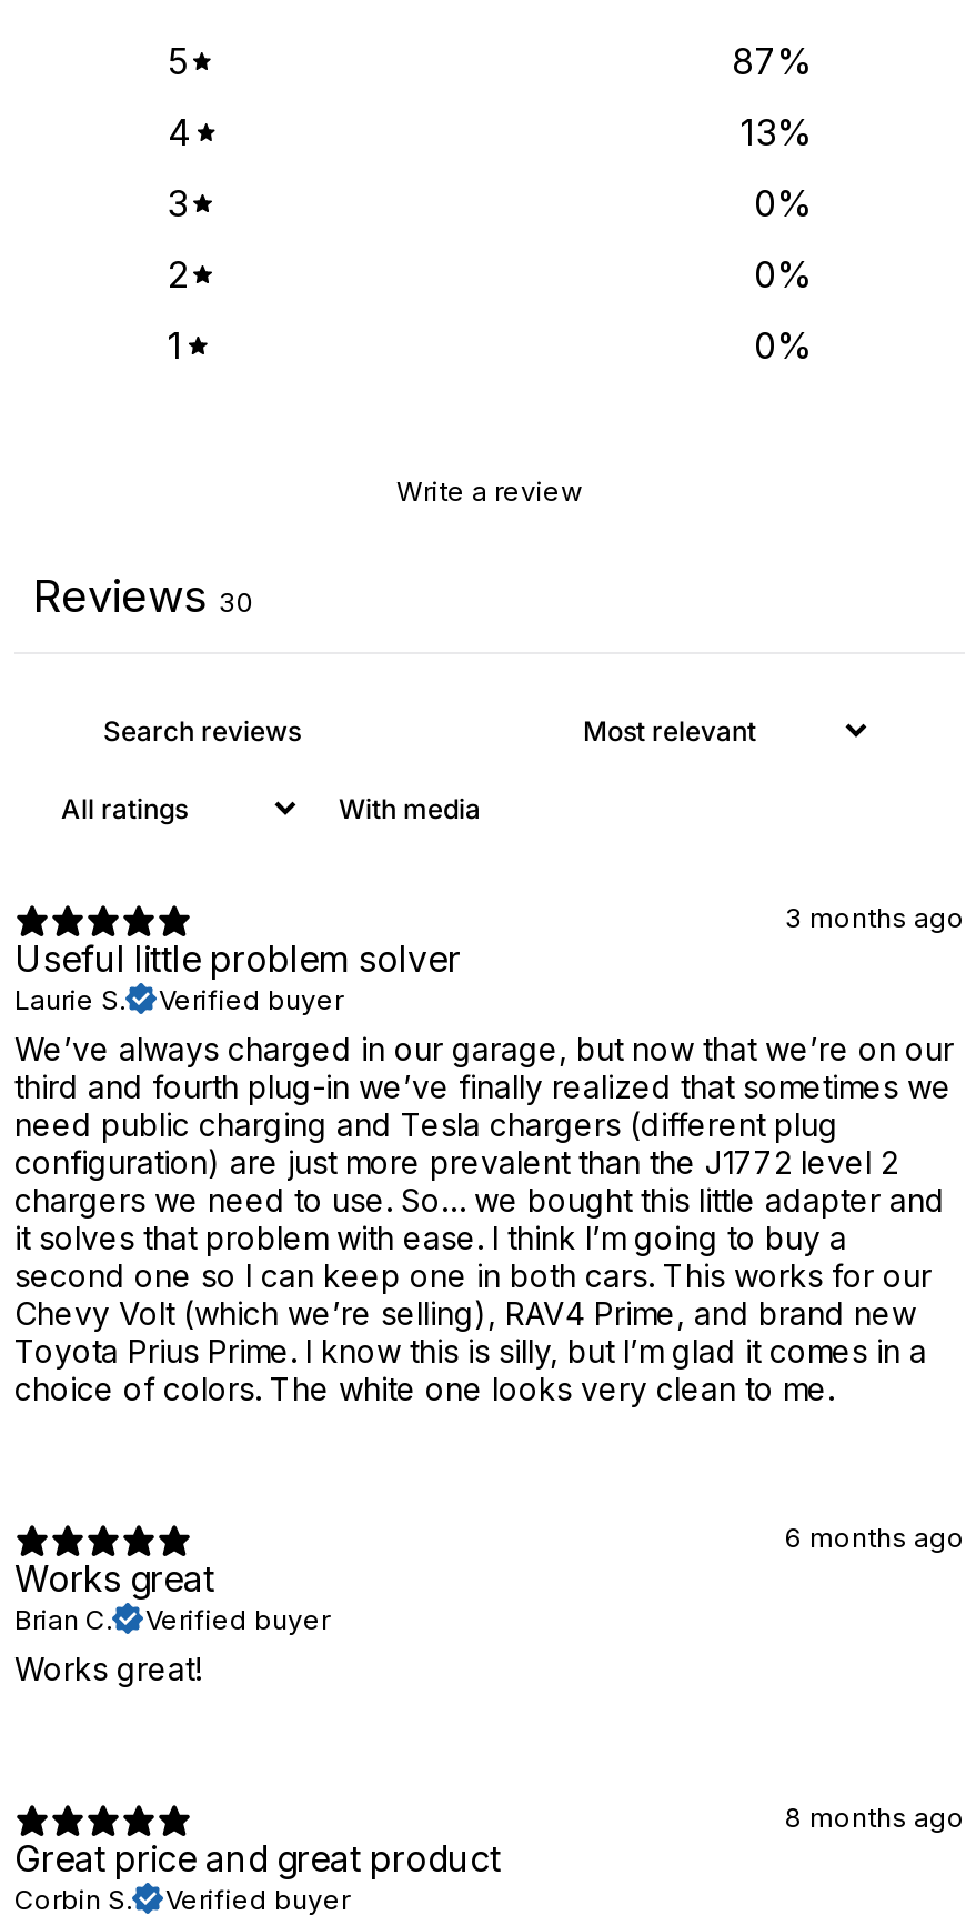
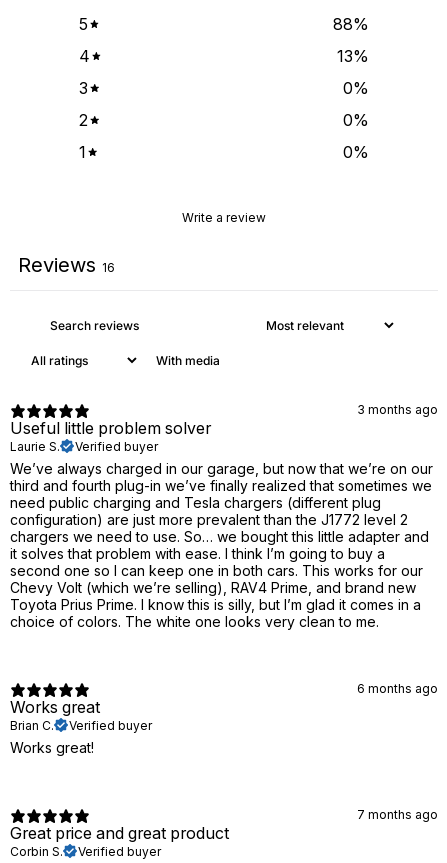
[732,39,812,83] 87% -> [333,14,369,34] 88%
[32,570,254,623] Reviews 30 -> [18,253,115,277] Reviews 16
[785,1799,965,1833] 8 months ago -> [357,806,438,821] 7 months ago

